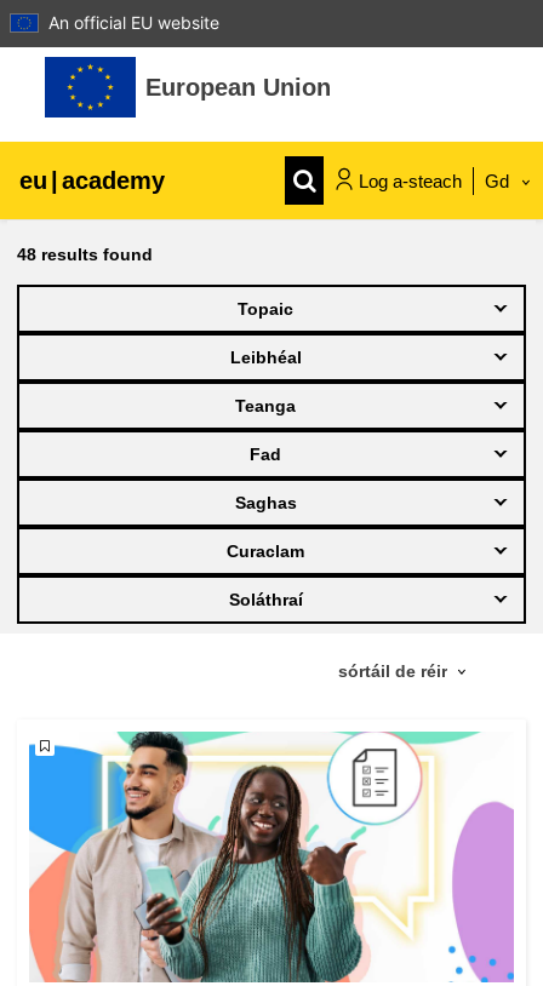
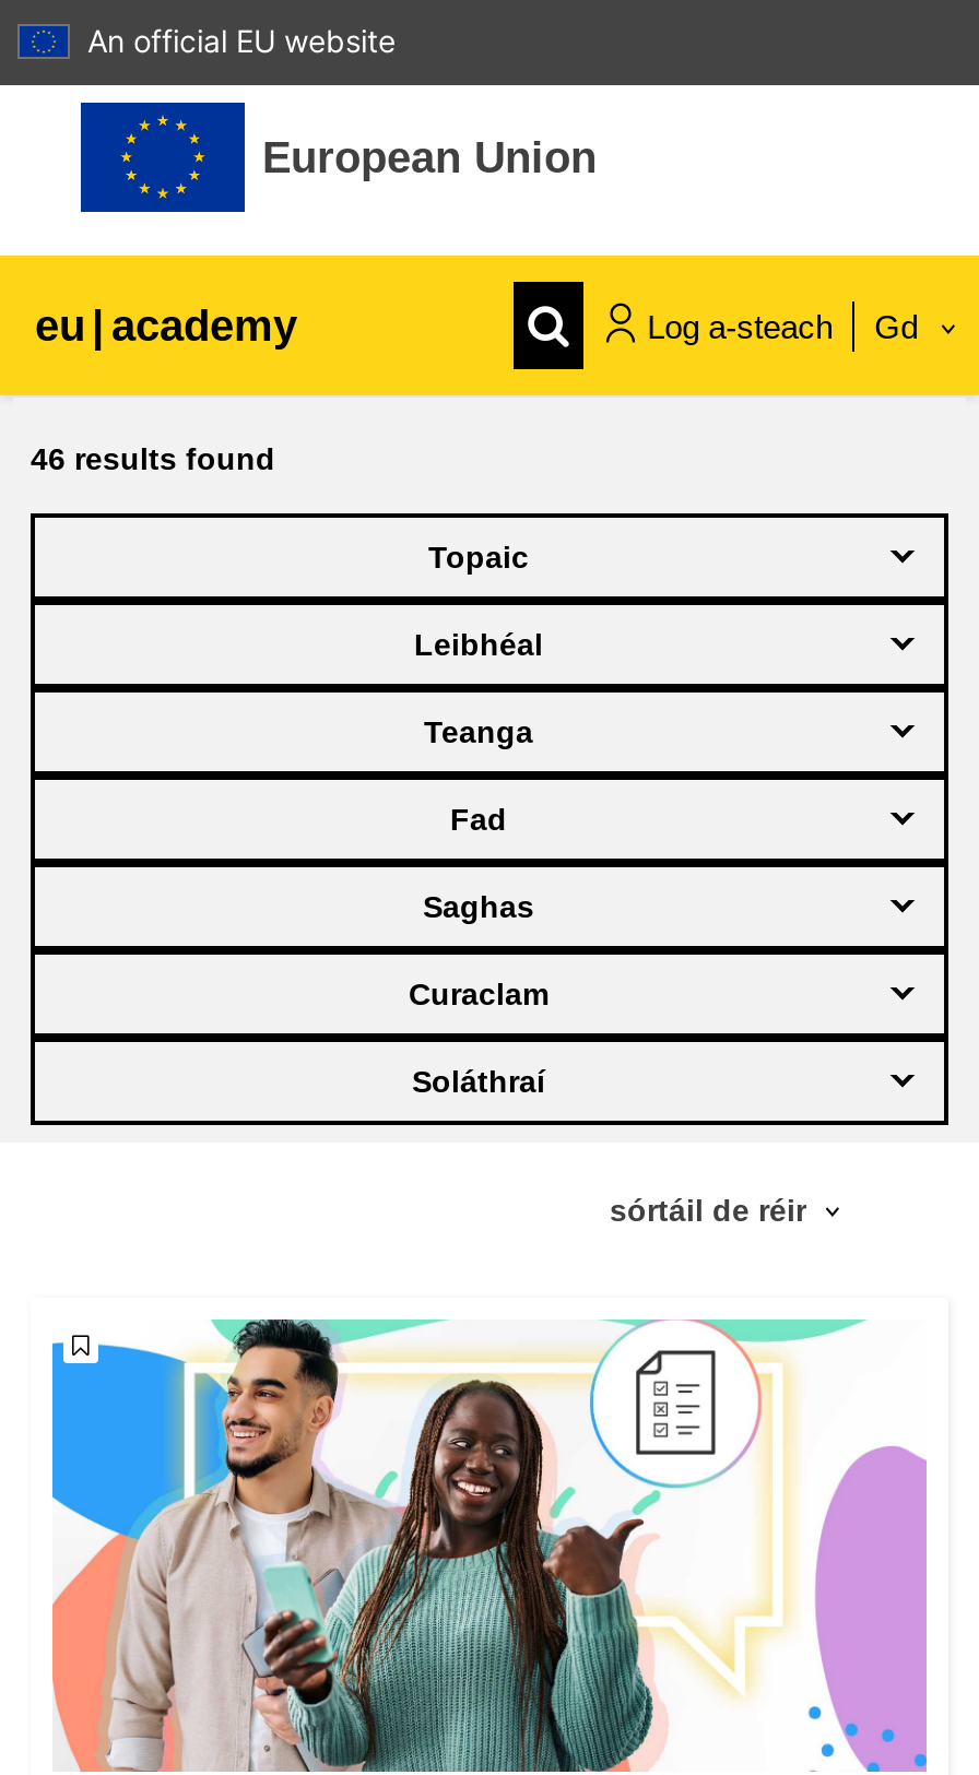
[17,245,153,264] 48 results found -> [31,441,275,476] 46 results found

